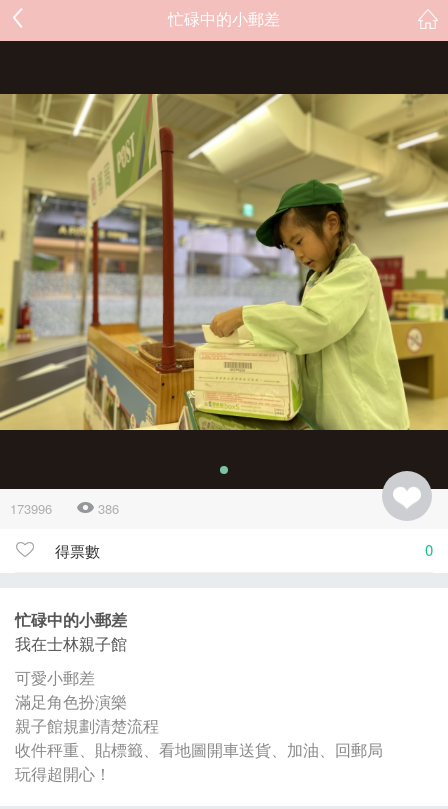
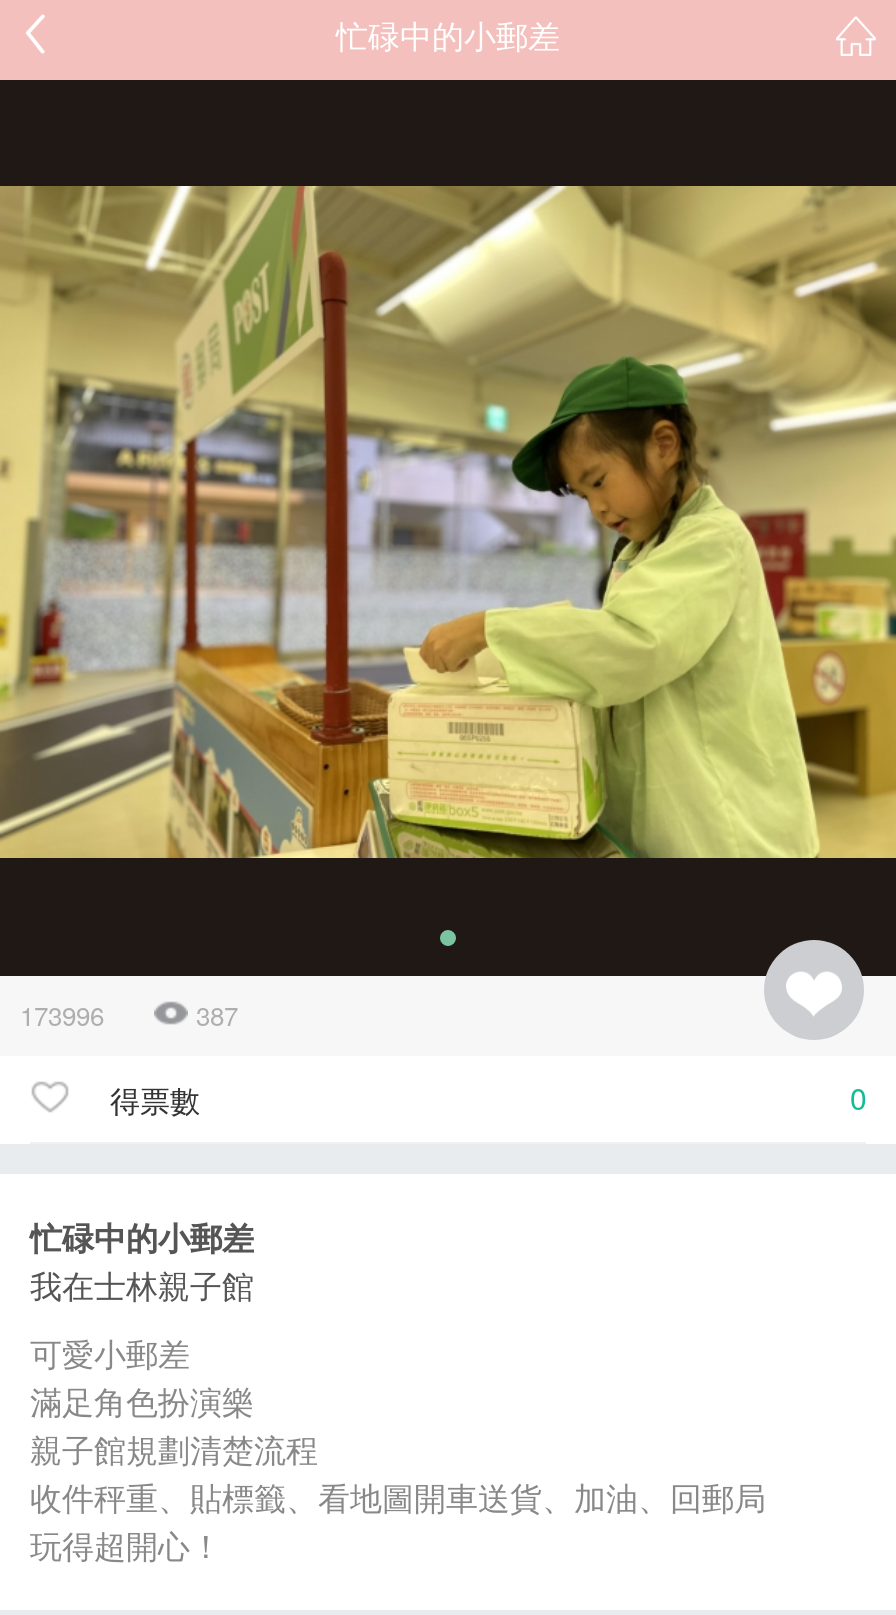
[98,499,119,518] 386 -> [196,996,238,1034] 387

